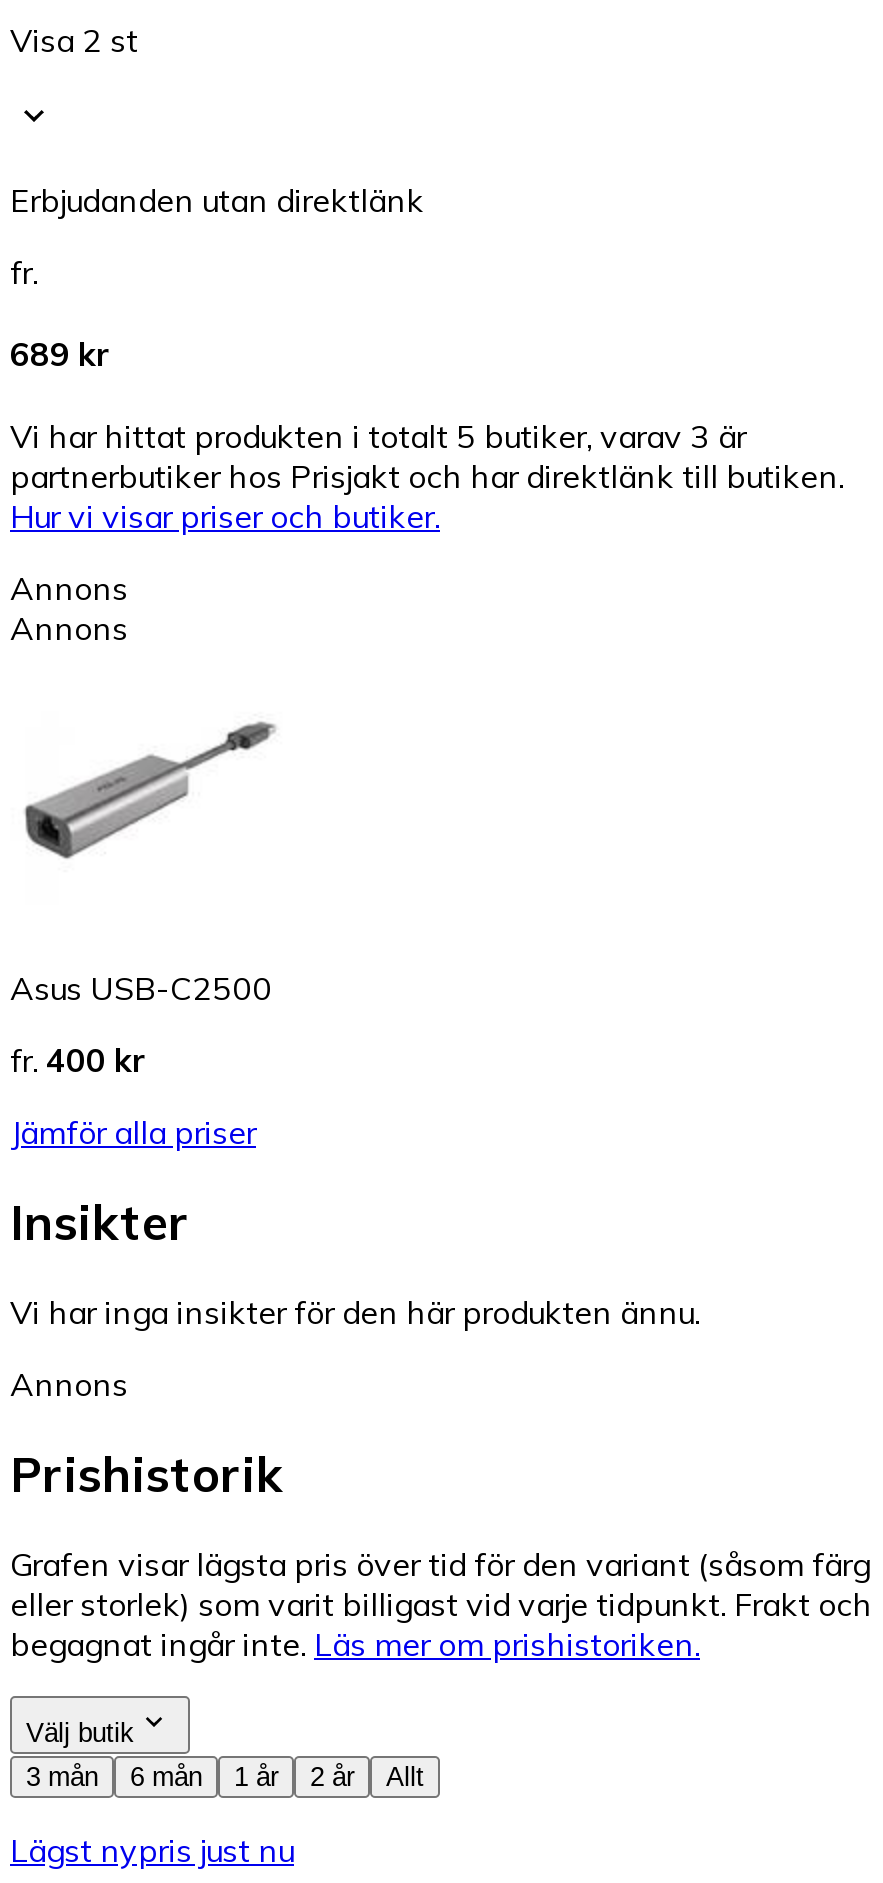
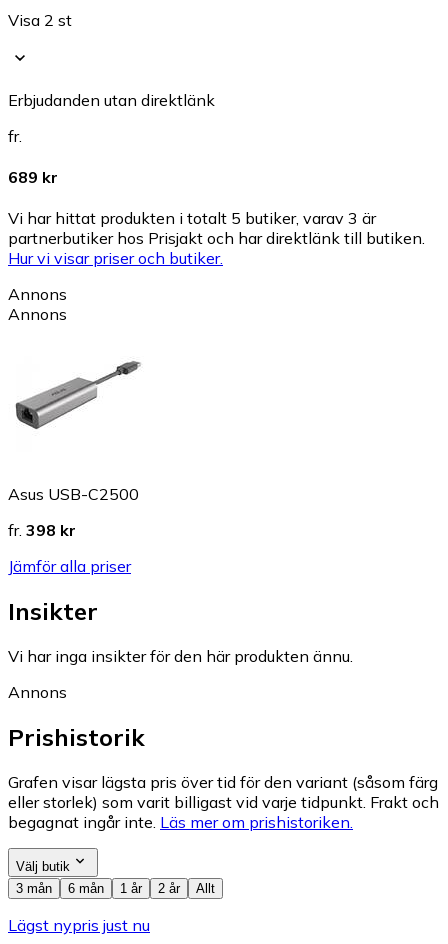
[10,1041,146,1081] fr. 400 kr -> [8,520,76,540] fr. 398 kr

